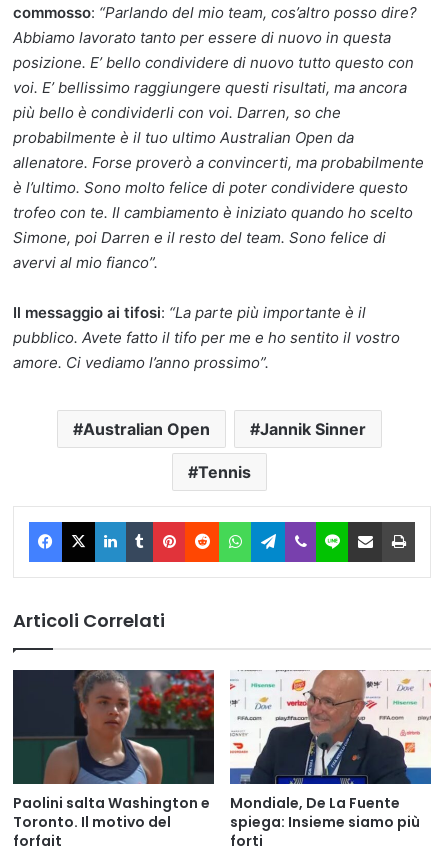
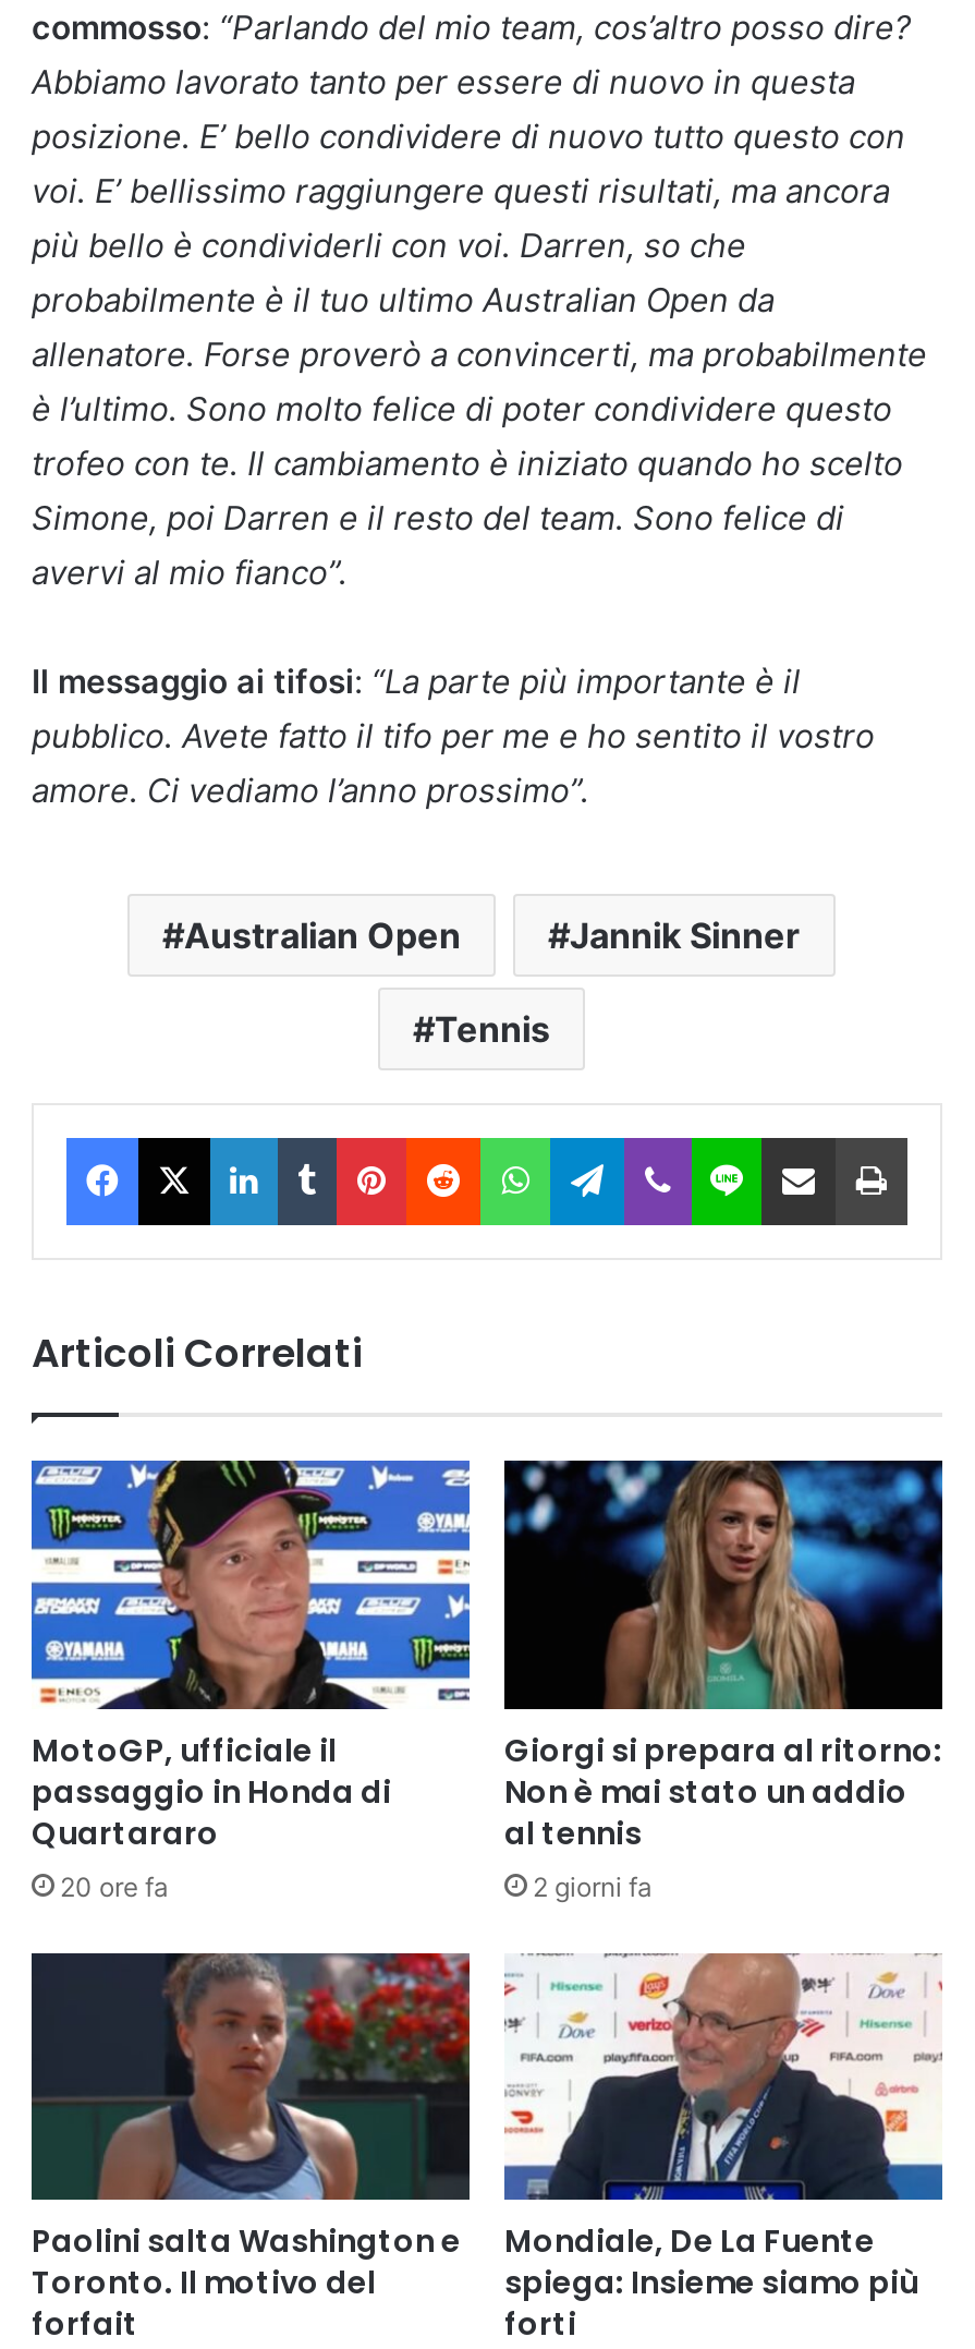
none -> [29,1458,472,1903] [image] | MotoGP, ufficiale il | passaggio in Honda di | Quartararo | 20 ore fa
none -> [502,1458,944,1903] [image] | Giorgi si prepara al ritorno: | Non è mai stato un addio | al tennis | 2 giorni fa

